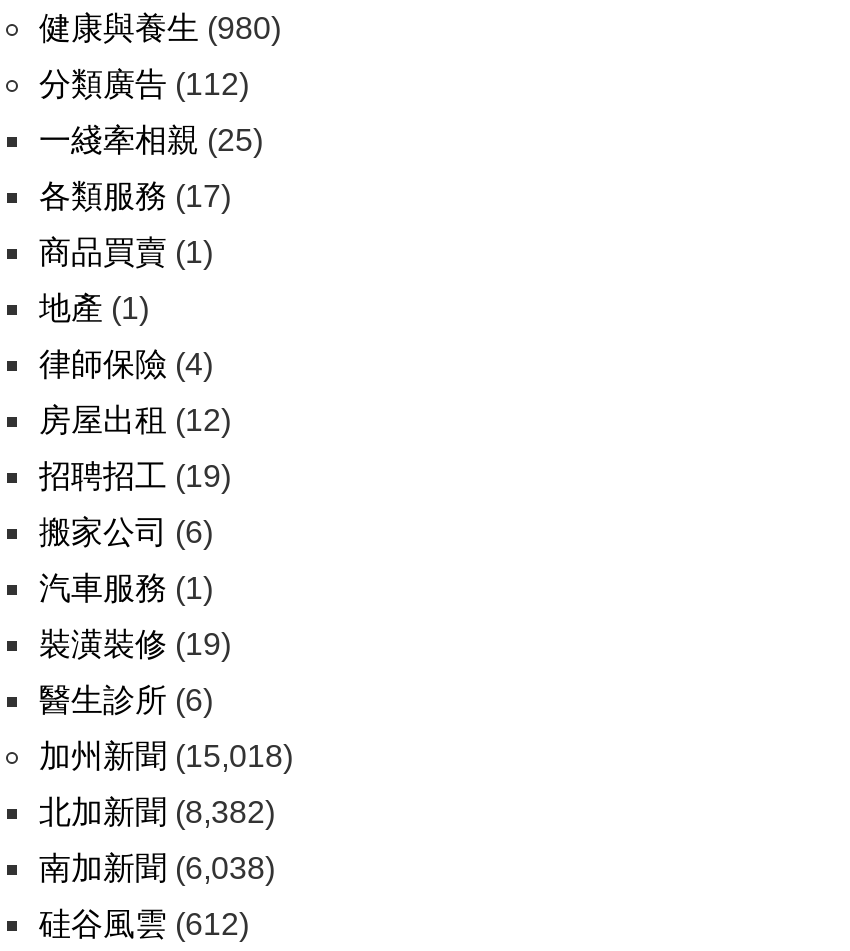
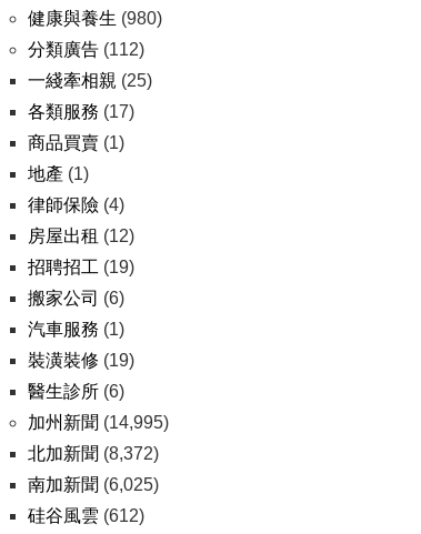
[39,739,293,773] 加州新聞(15,018) -> [28,413,169,432] 加州新聞(14,995)
[39,795,275,829] 北加新聞(8,382) -> [28,444,159,463] 北加新聞(8,372)
[39,851,275,885] 南加新聞(6,038) -> [28,475,159,494] 南加新聞(6,025)

